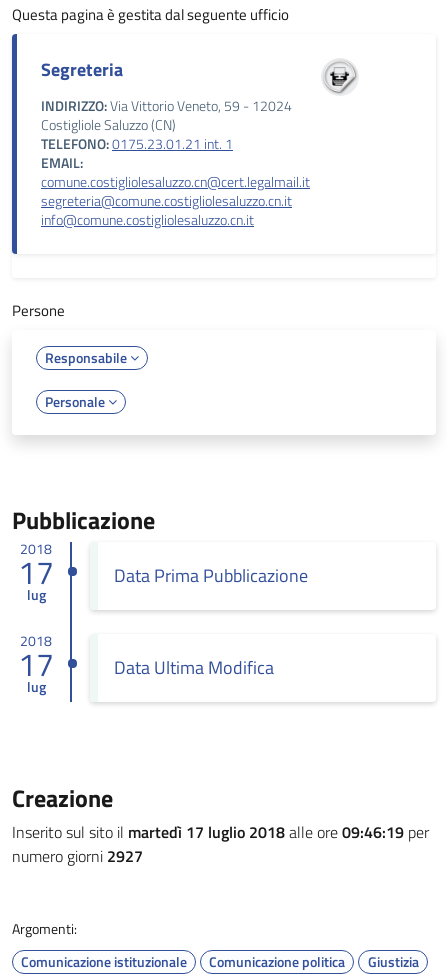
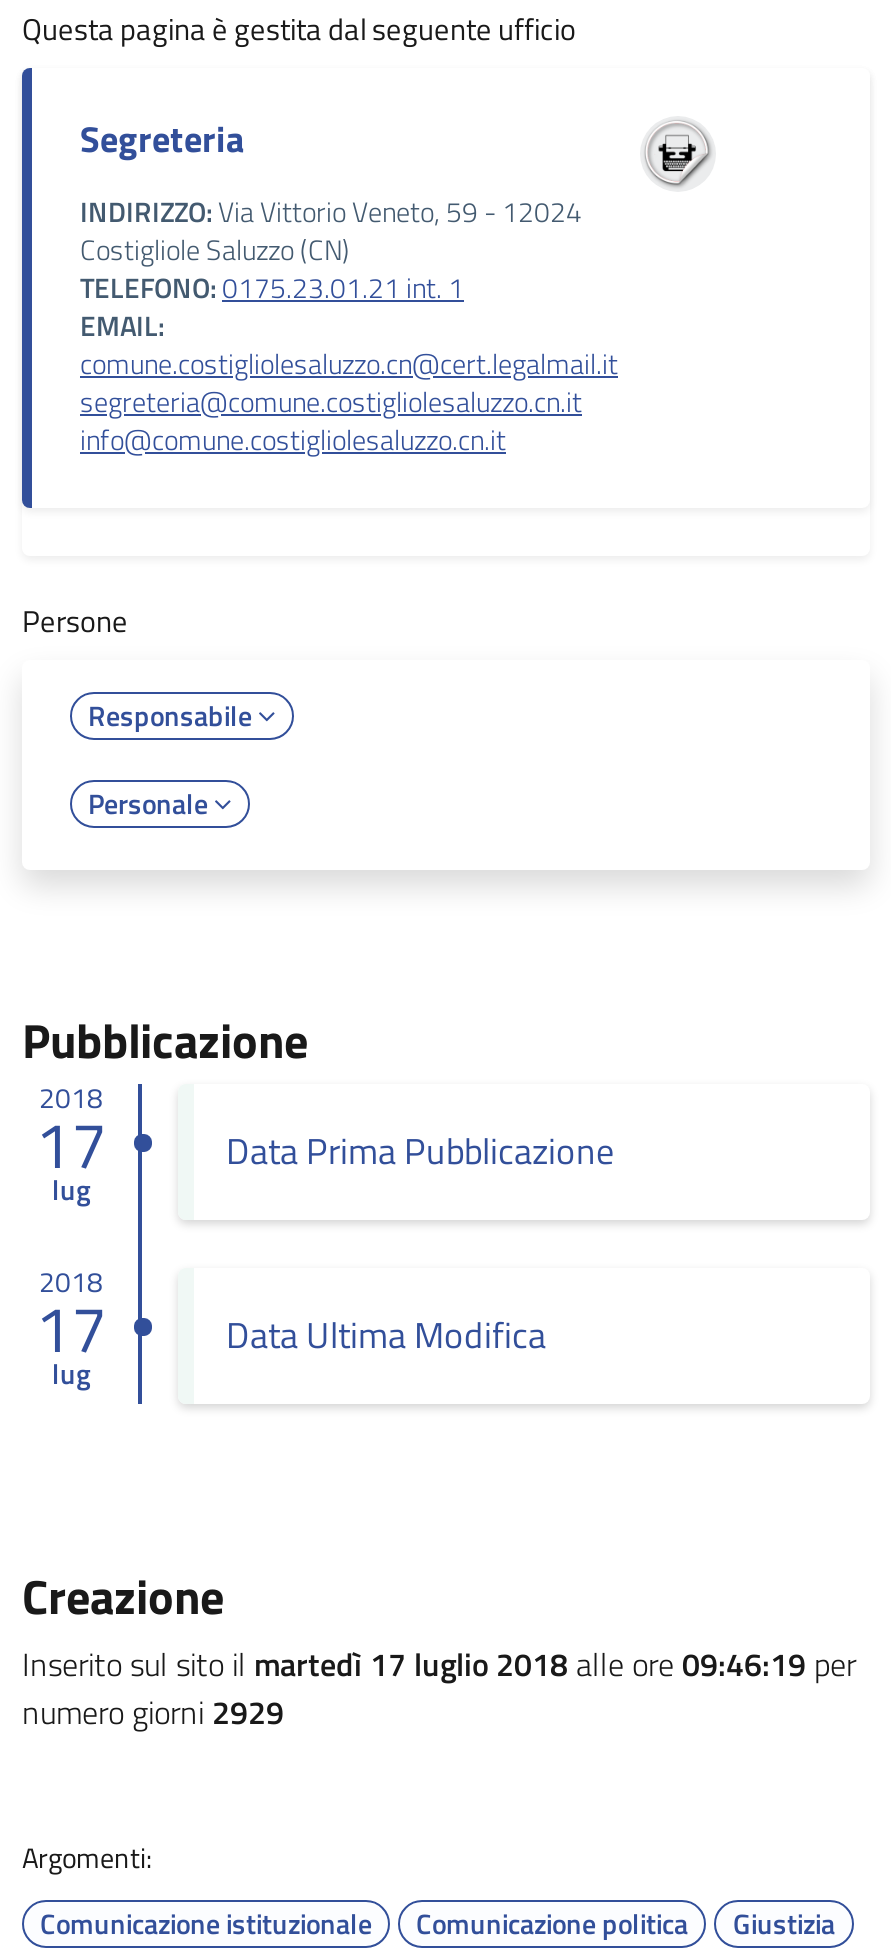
[12,844,143,868] numero giorni 2927 -> [22,1688,284,1736] numero giorni 2929

